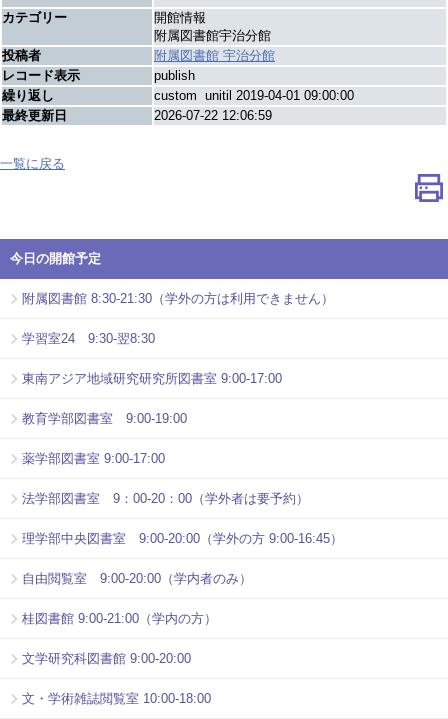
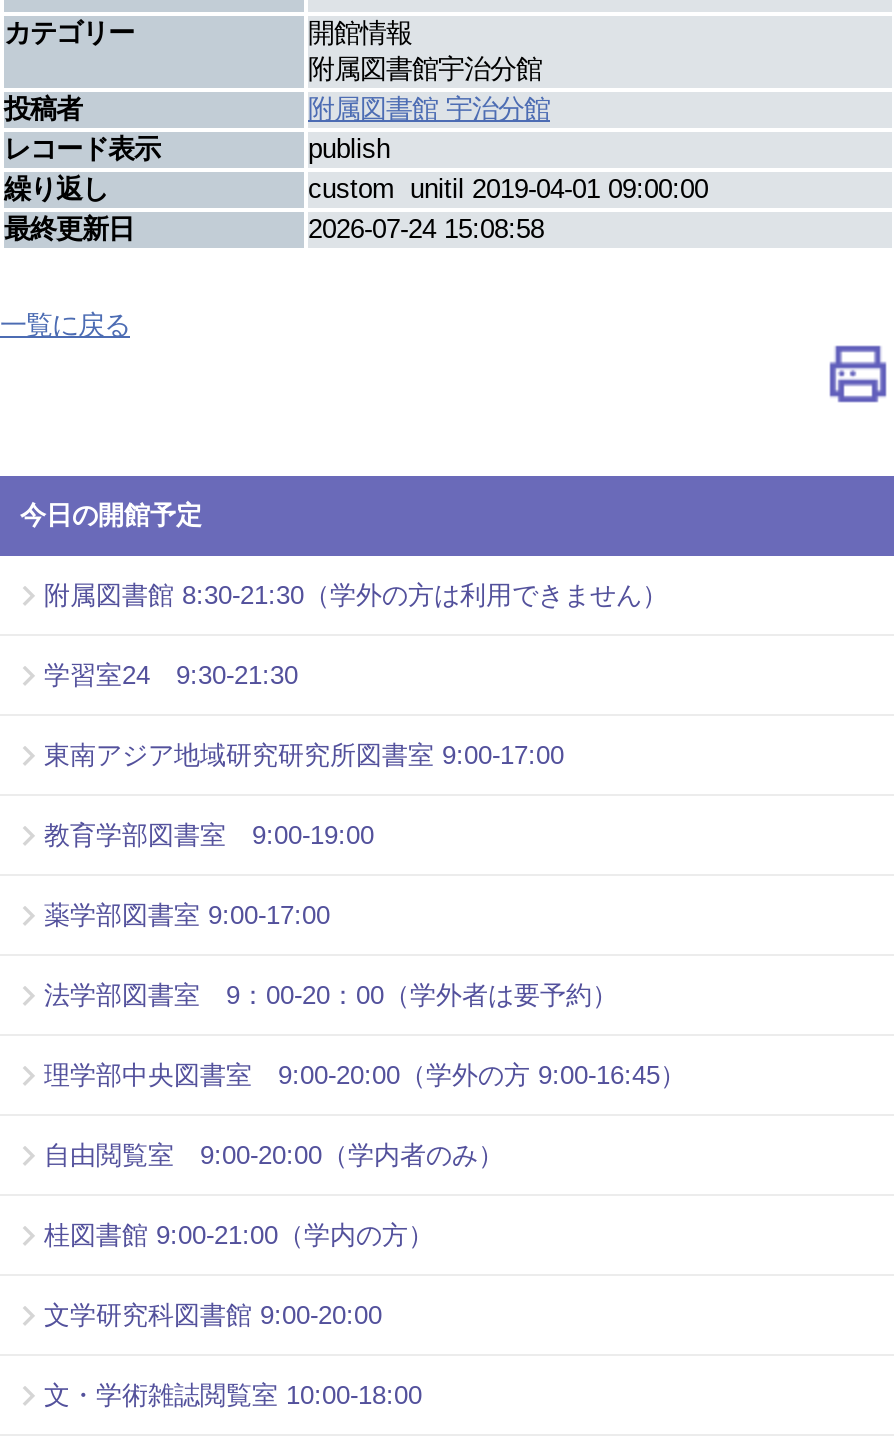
[154,108,272,123] 2026-07-22 12:06:59 -> [308,214,544,244] 2026-07-24 15:08:58
[22,331,155,346] 学習室24 9:30-翌8:30 -> [44,661,298,691] 学習室24 9:30-21:30

